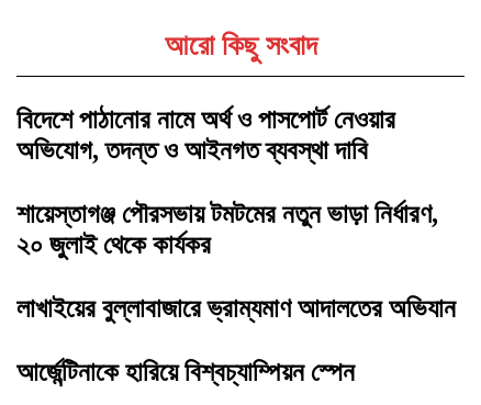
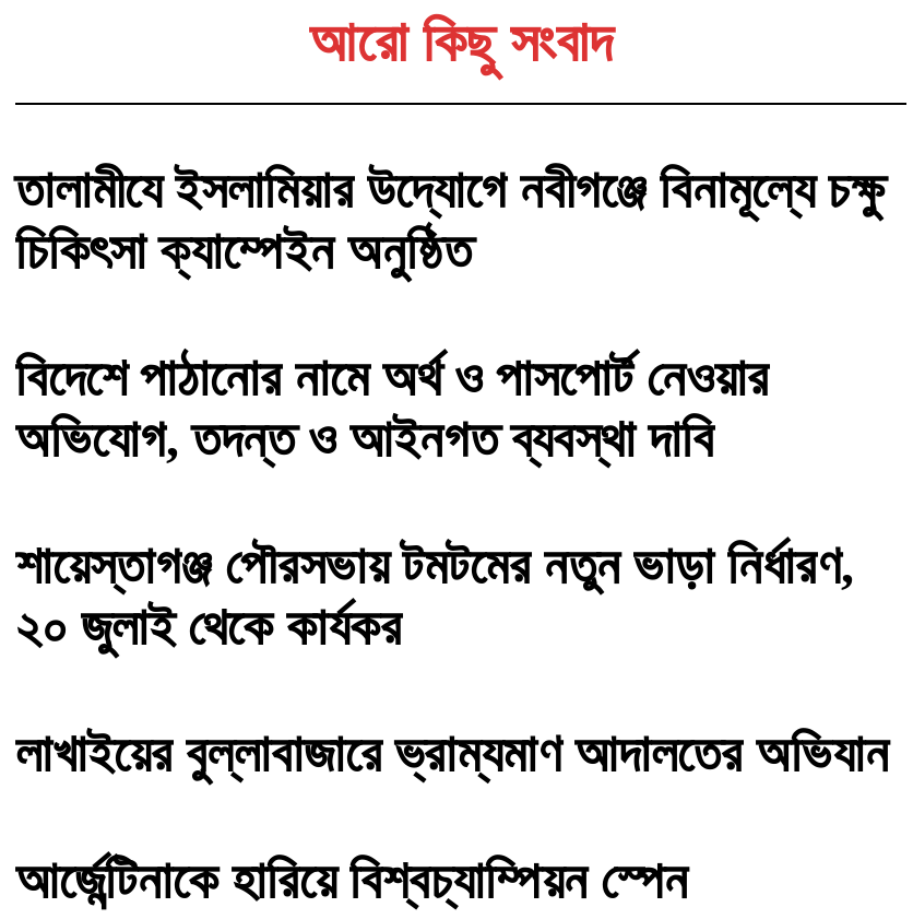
none -> [15,162,885,280] তালামীযে ইসলামিয়ার উদ্যোগে নবীগঞ্জে বিনামূল্যে চক্ষু | চিকিৎসা ক্যাম্পেইন অনুষ্ঠিত

